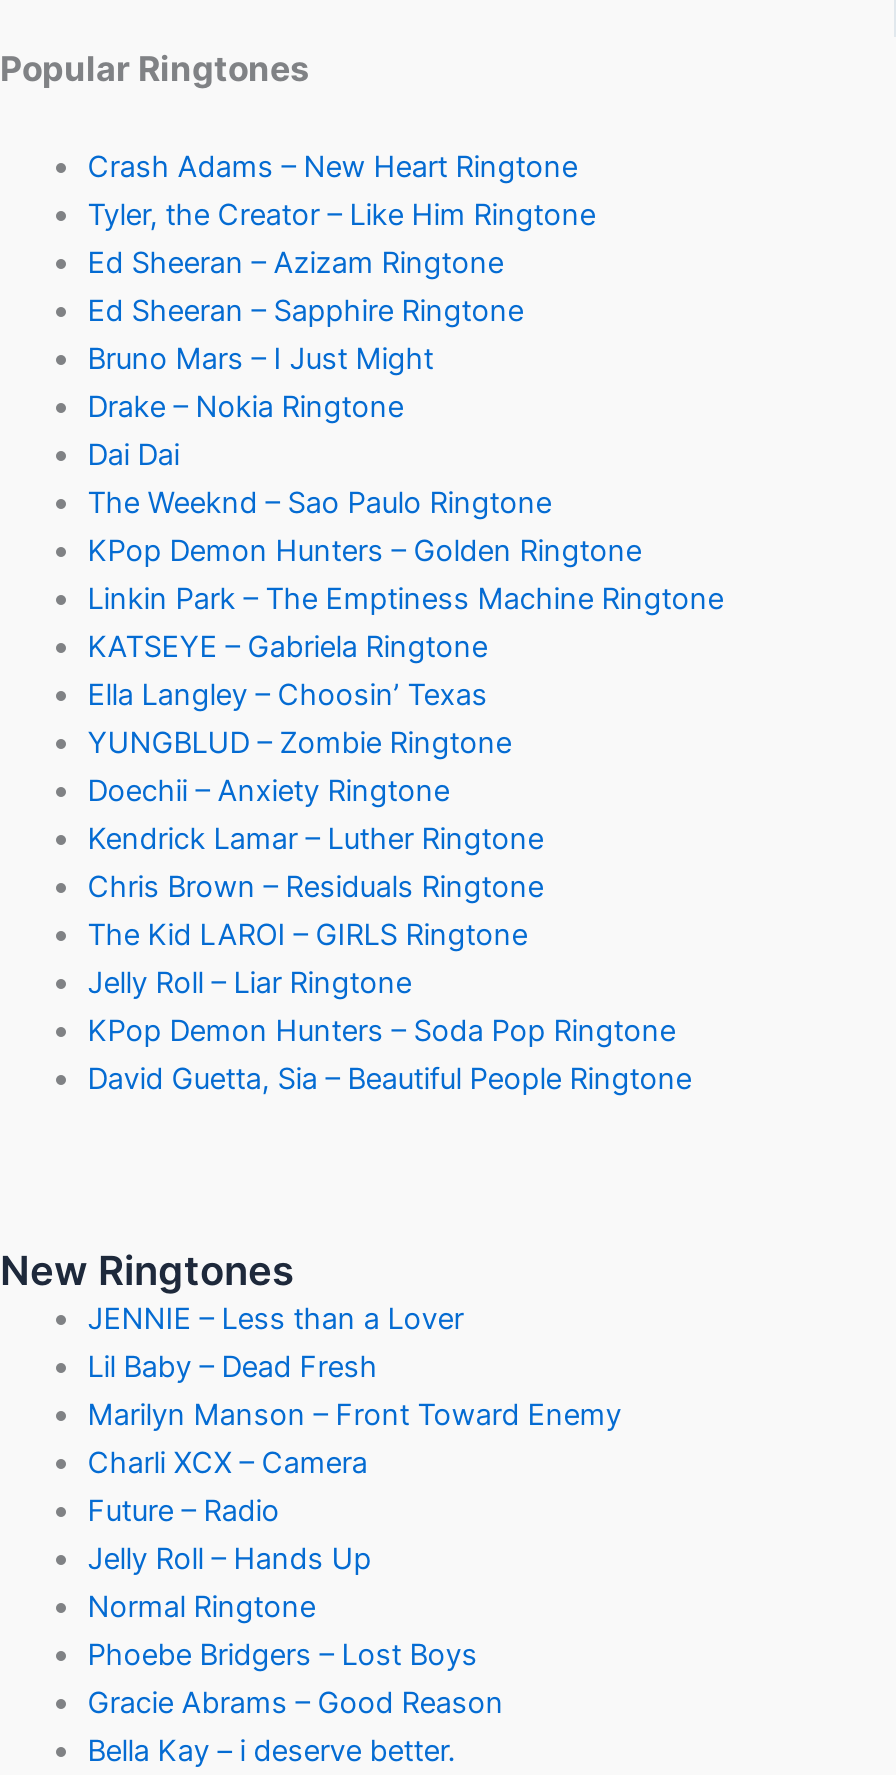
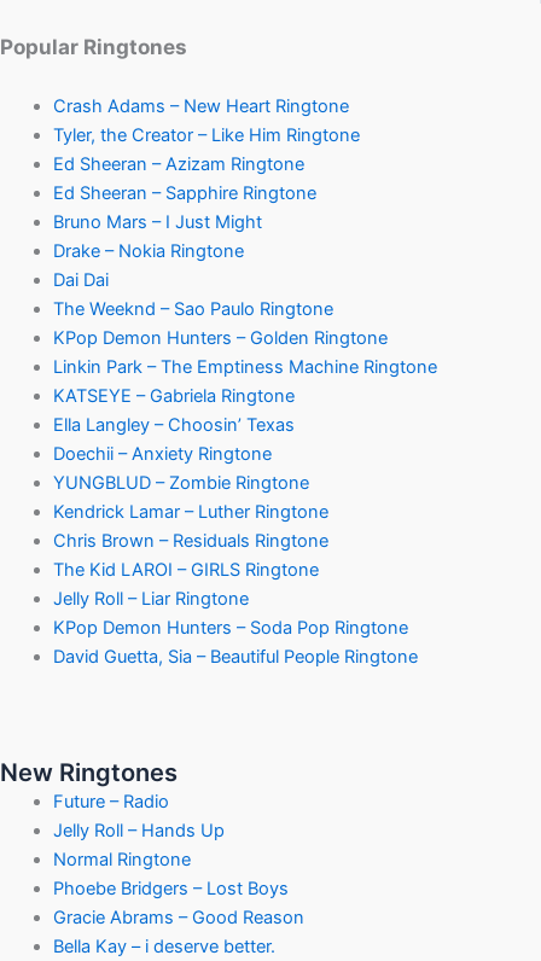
moved [88,726,512,762] -> [53,472,309,494]: YUNGBLUD – Zombie Ringtone
[88,1300,622,1480] JENNIE – Less than a Lover | Lil Baby – Dead Fresh | Marilyn Manson – Front Toward Enemy | Charli XCX – Camera -> none

